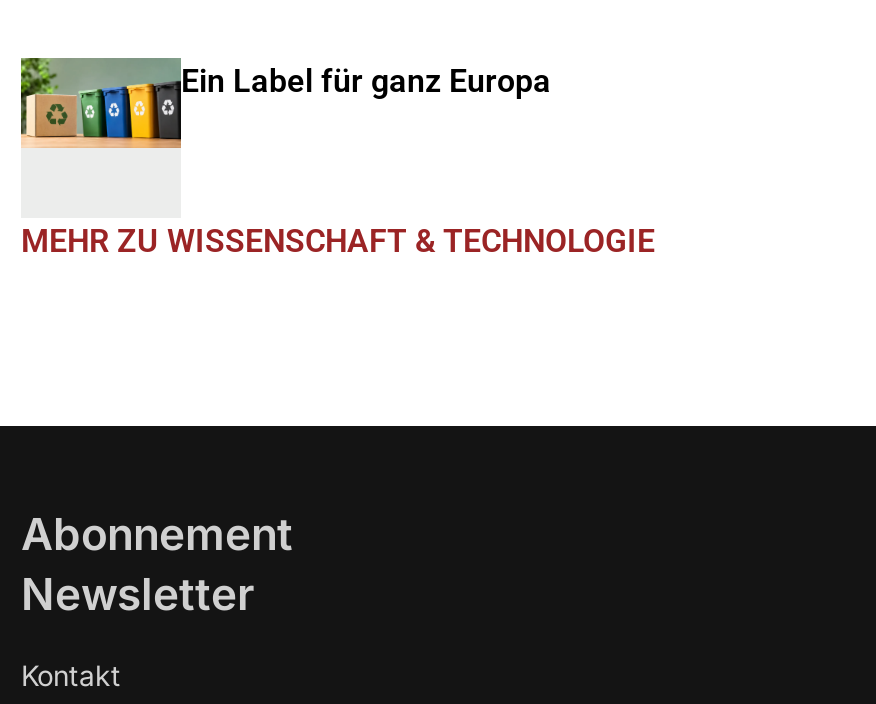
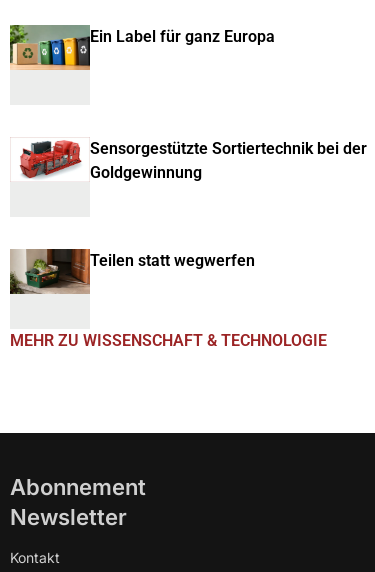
none -> [9,248,255,295] [image] | Teilen statt wegwerfen
none -> [19,139,367,182] [image] | Sensorgestützte Sortiertechnik bei der | Goldgewinnung

